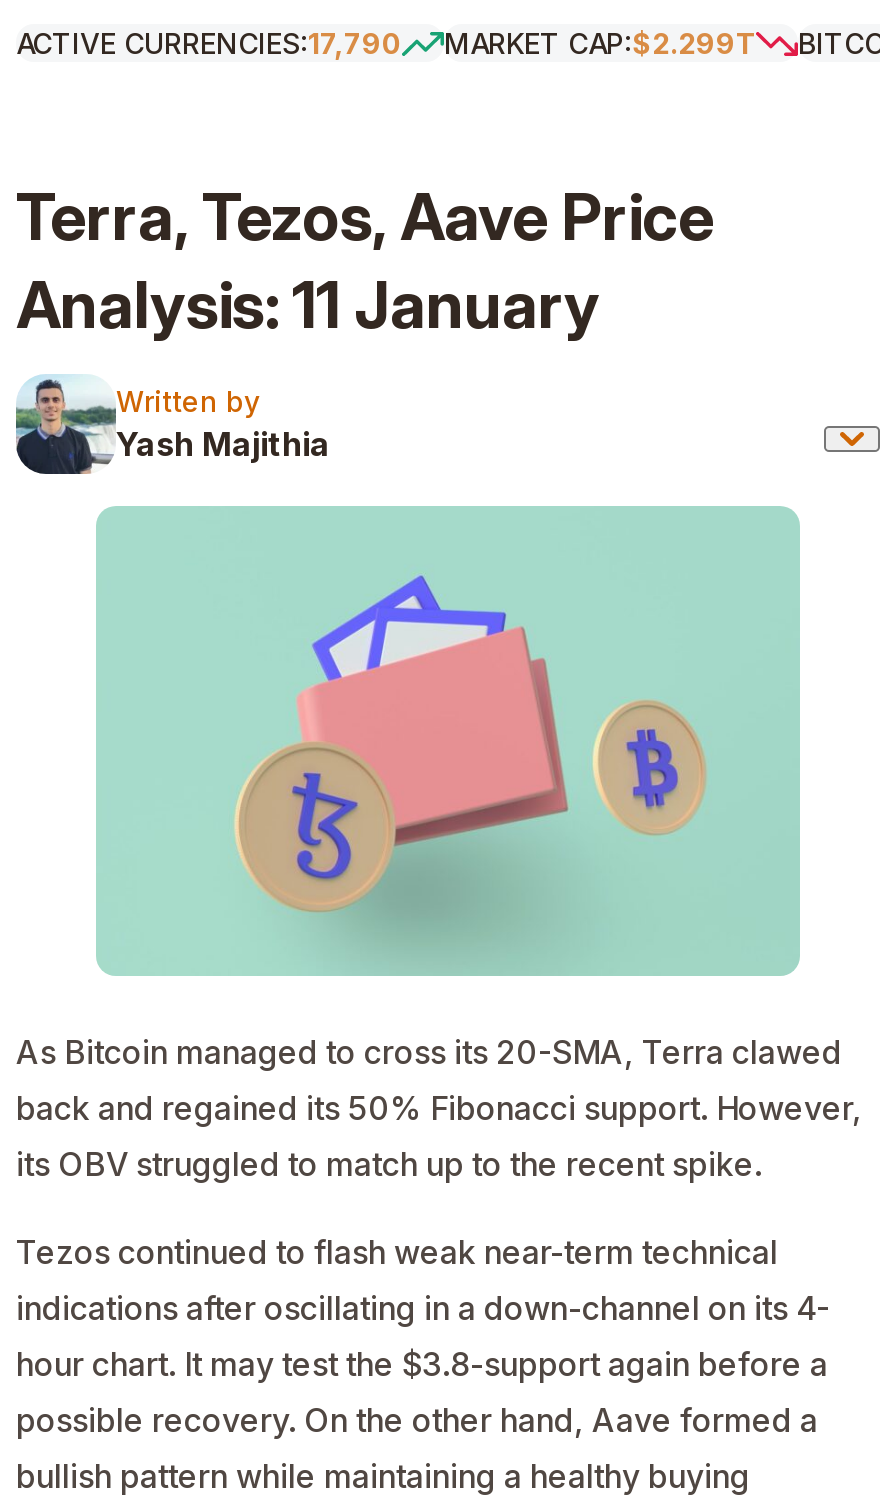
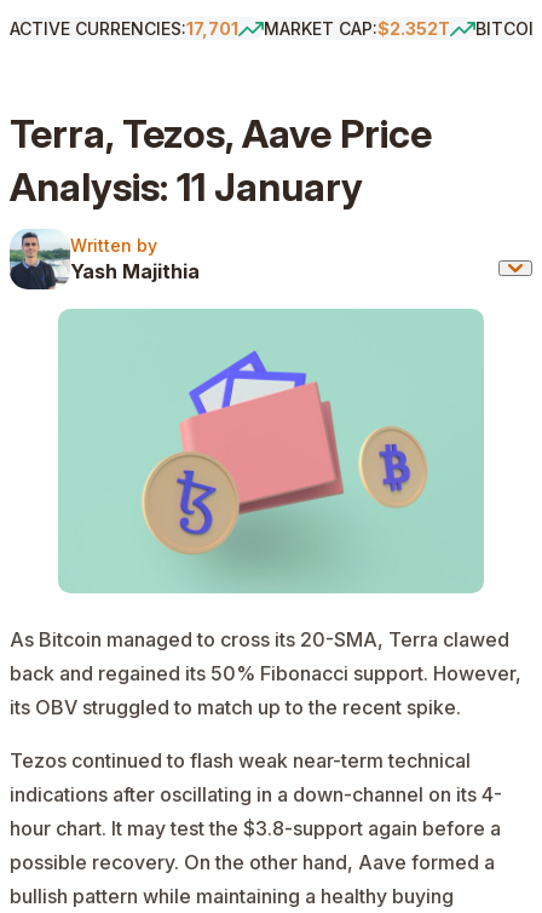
[16,26,402,60] ACTIVE CURRENCIES:17,790 -> [10,18,238,39] ACTIVE CURRENCIES:17,701
[444,26,756,60] MARKET CAP:$2.299T -> [264,18,450,39] MARKET CAP:$2.352T

